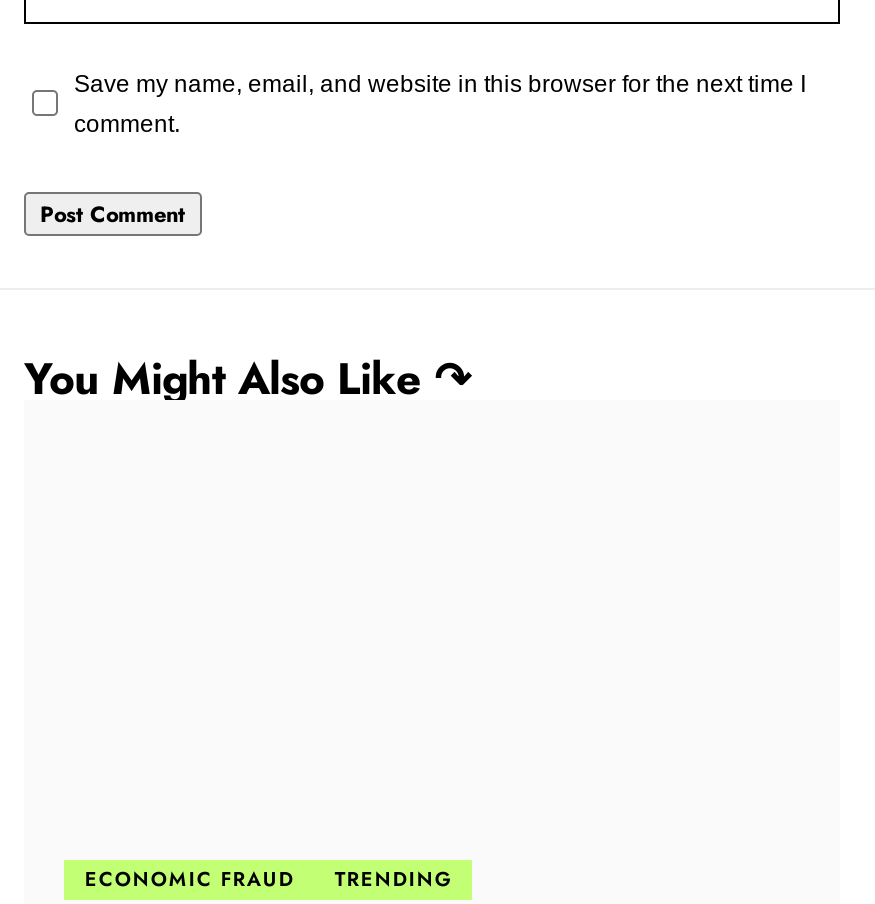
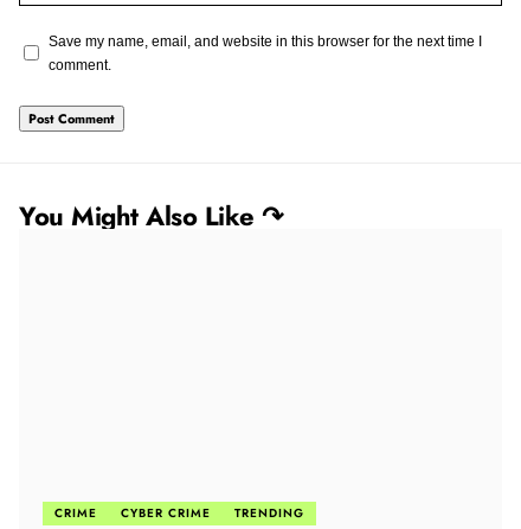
[85,865,295,895] ECONOMIC FRAUD -> [55,504,211,522] CRIME | CYBER CRIME

